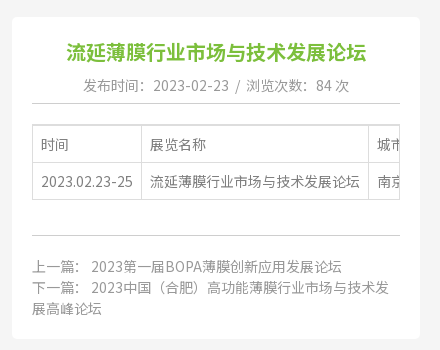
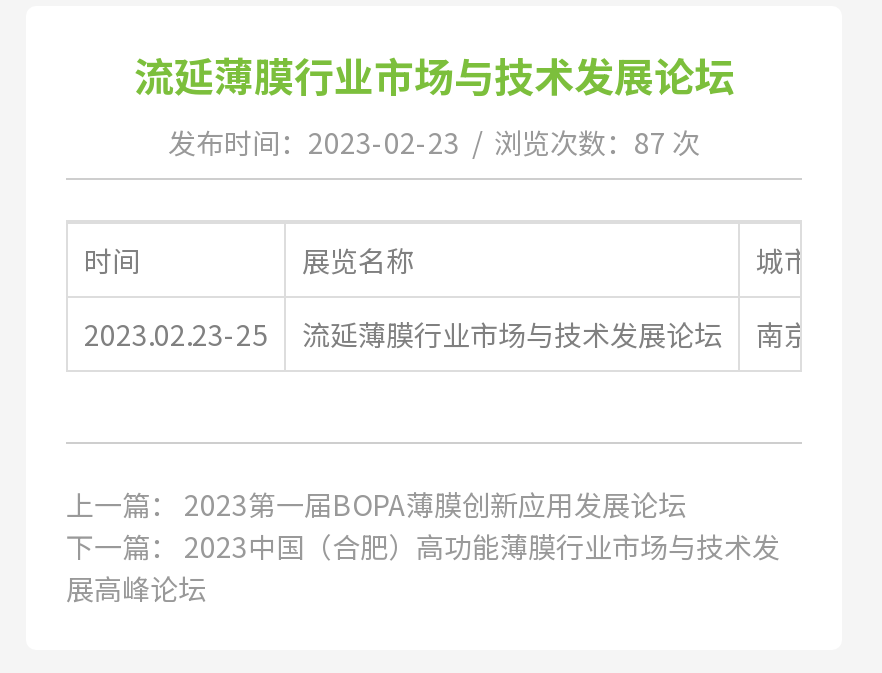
[83,75,349,95] 发布时间：2023-02-23 / 浏览次数：84 次 -> [168,122,700,162] 发布时间：2023-02-23 / 浏览次数：87 次

